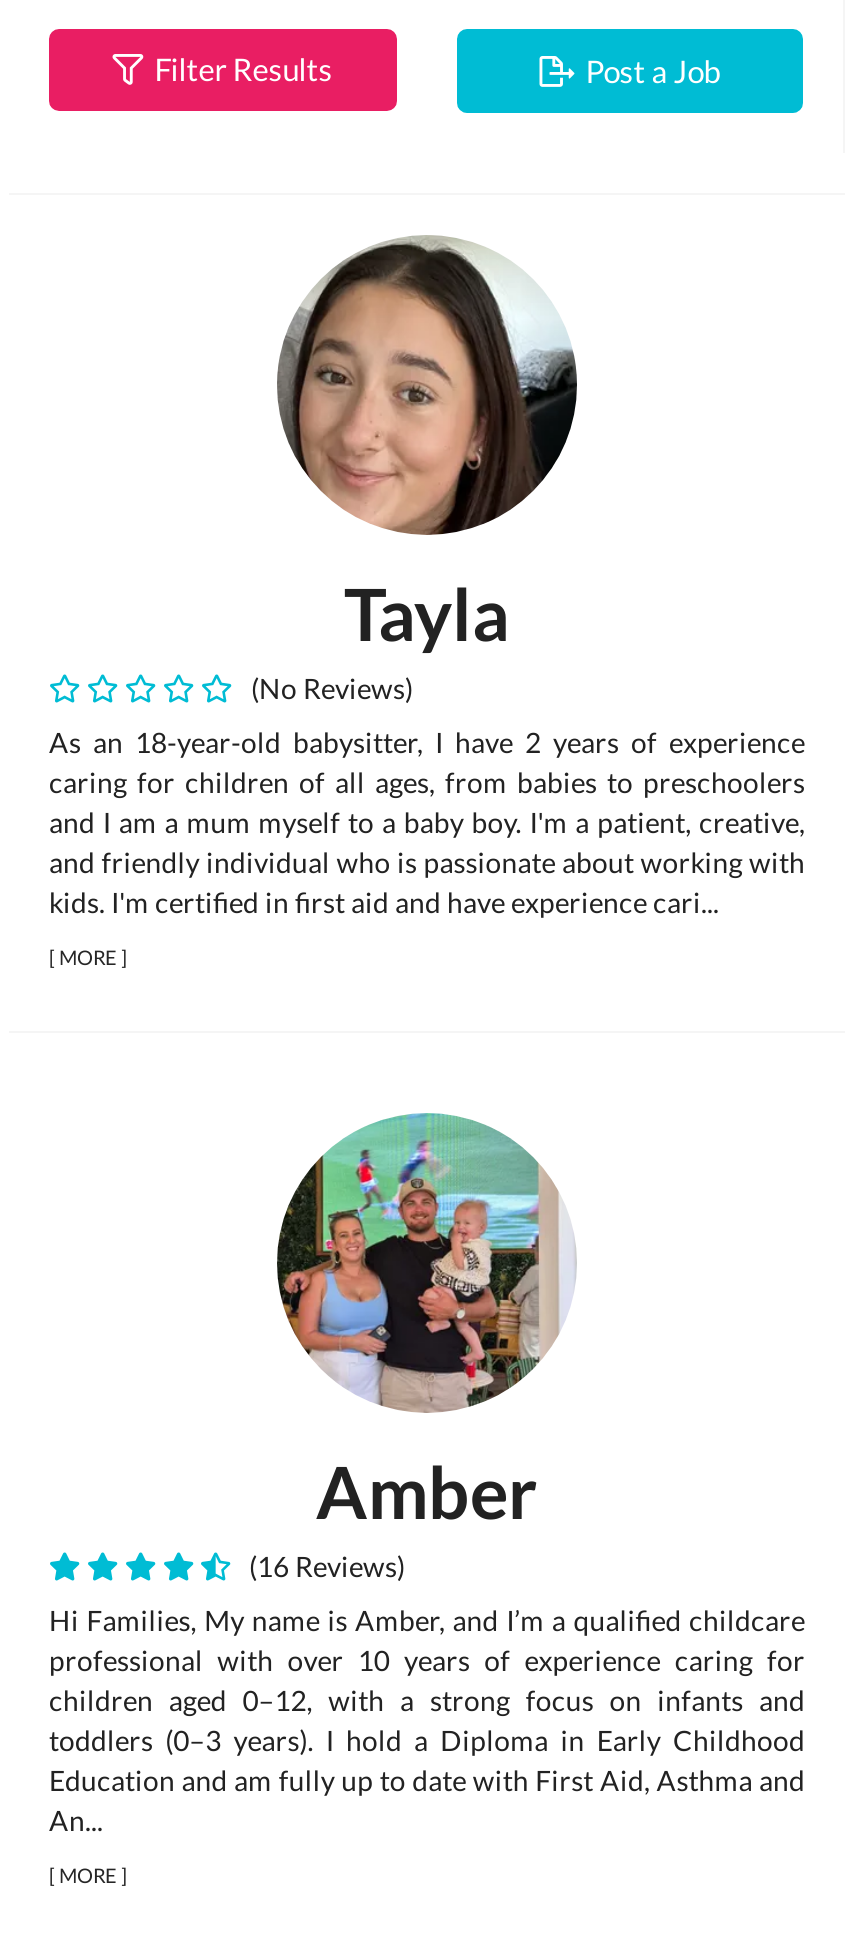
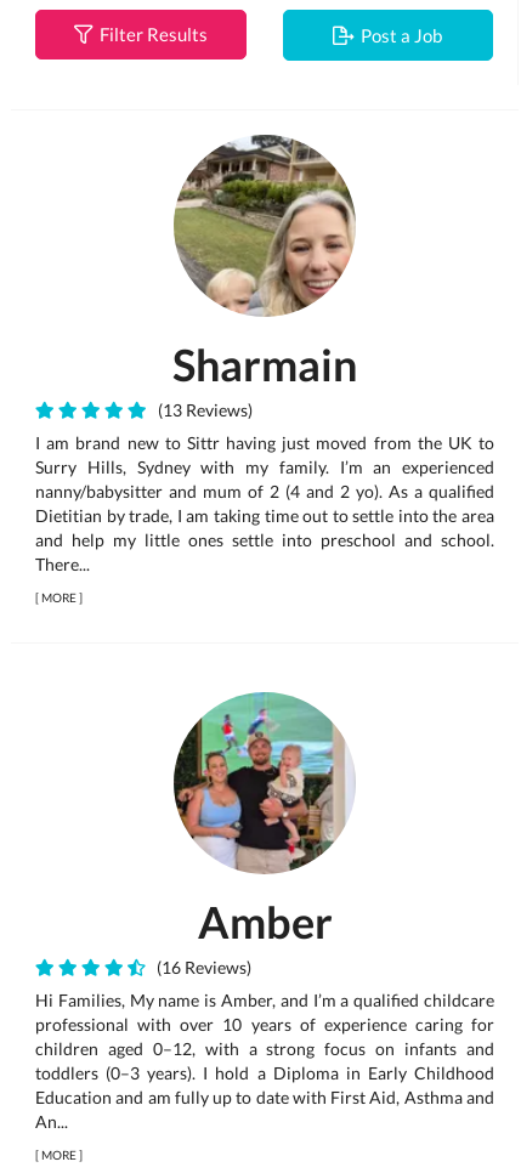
[239,237,579,705] [image] | Tayla | (No Reviews) -> [151,135,357,420] [image] | Sharmain | (13 Reviews)
[49,725,805,919] As an 18-year-old babysitter, I have 2 years of experience | caring for children of all ages, from babies to preschoolers | and I am a mum myself to a baby boy. I'm a patient, creative, | and friendly individual who is passionate about working with | kids. I'm certified in first aid and have experience cari... -> [35,432,494,574] I am brand new to Sittr having just moved from the UK to | Surry Hills, Sydney with my family. I’m an experienced | nanny/babysitter and mum of 2 (4 and 2 yo). As a qualified | Dietitian by trade, I am taking time out to settle into the area | and help my little ones settle into preschool and school. | There...

